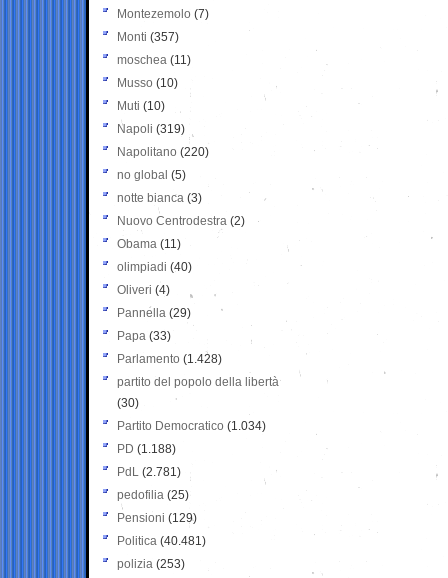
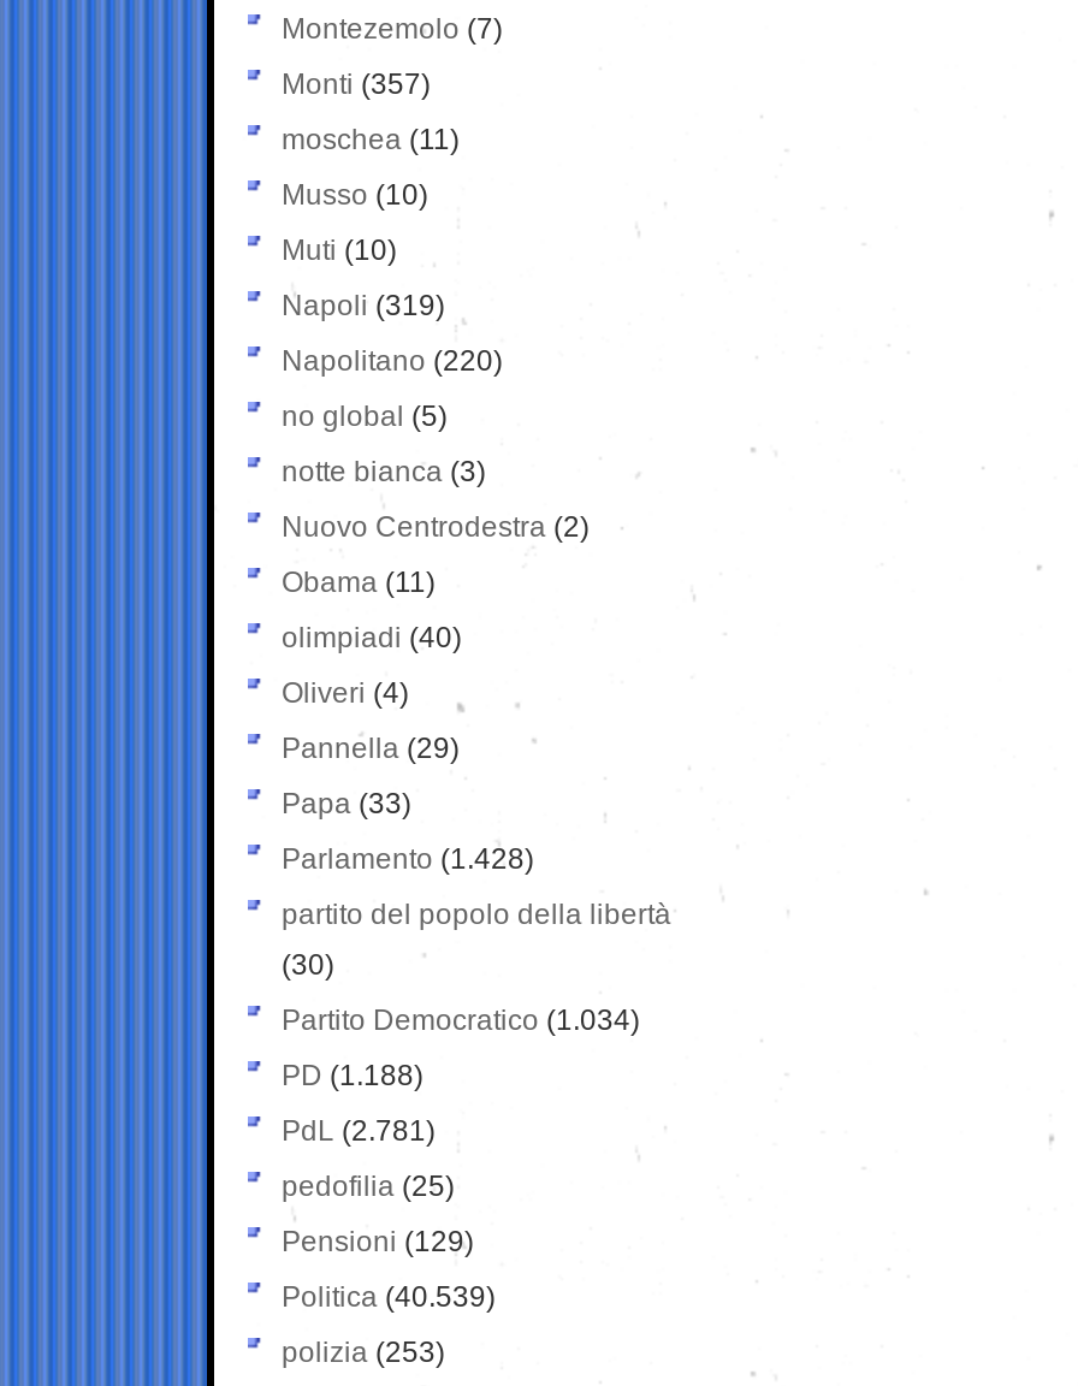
[117,534,206,548] Politica (40.481) -> [282,1280,496,1314] Politica (40.539)

